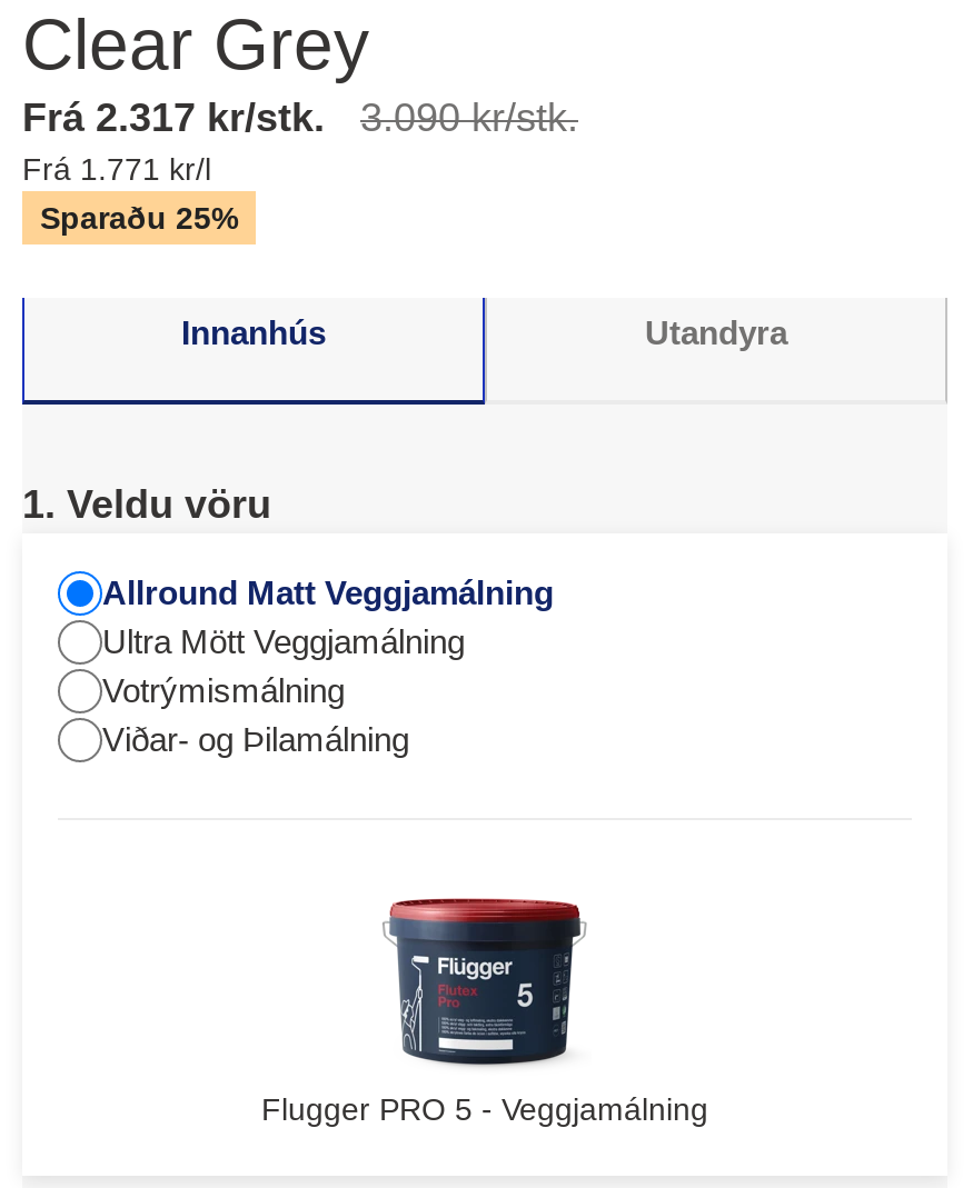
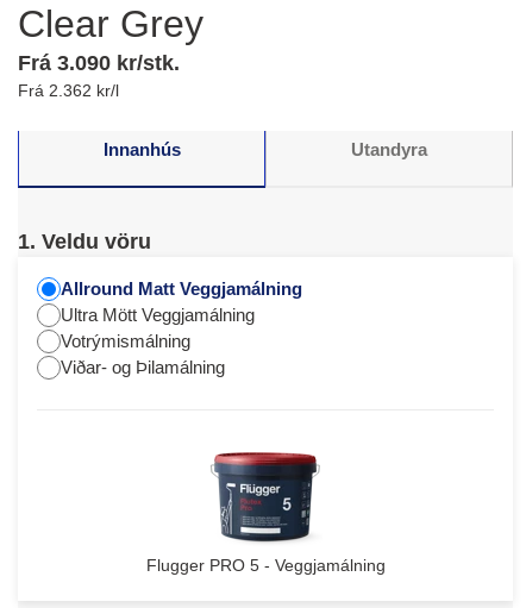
[22,96,578,236] Frá 2.317 kr/stk. | 3.090 kr/stk. | Frá 1.771 kr/l | Sparaðu 25% -> [18,51,180,100] Frá 3.090 kr/stk. | Frá 2.362 kr/l

